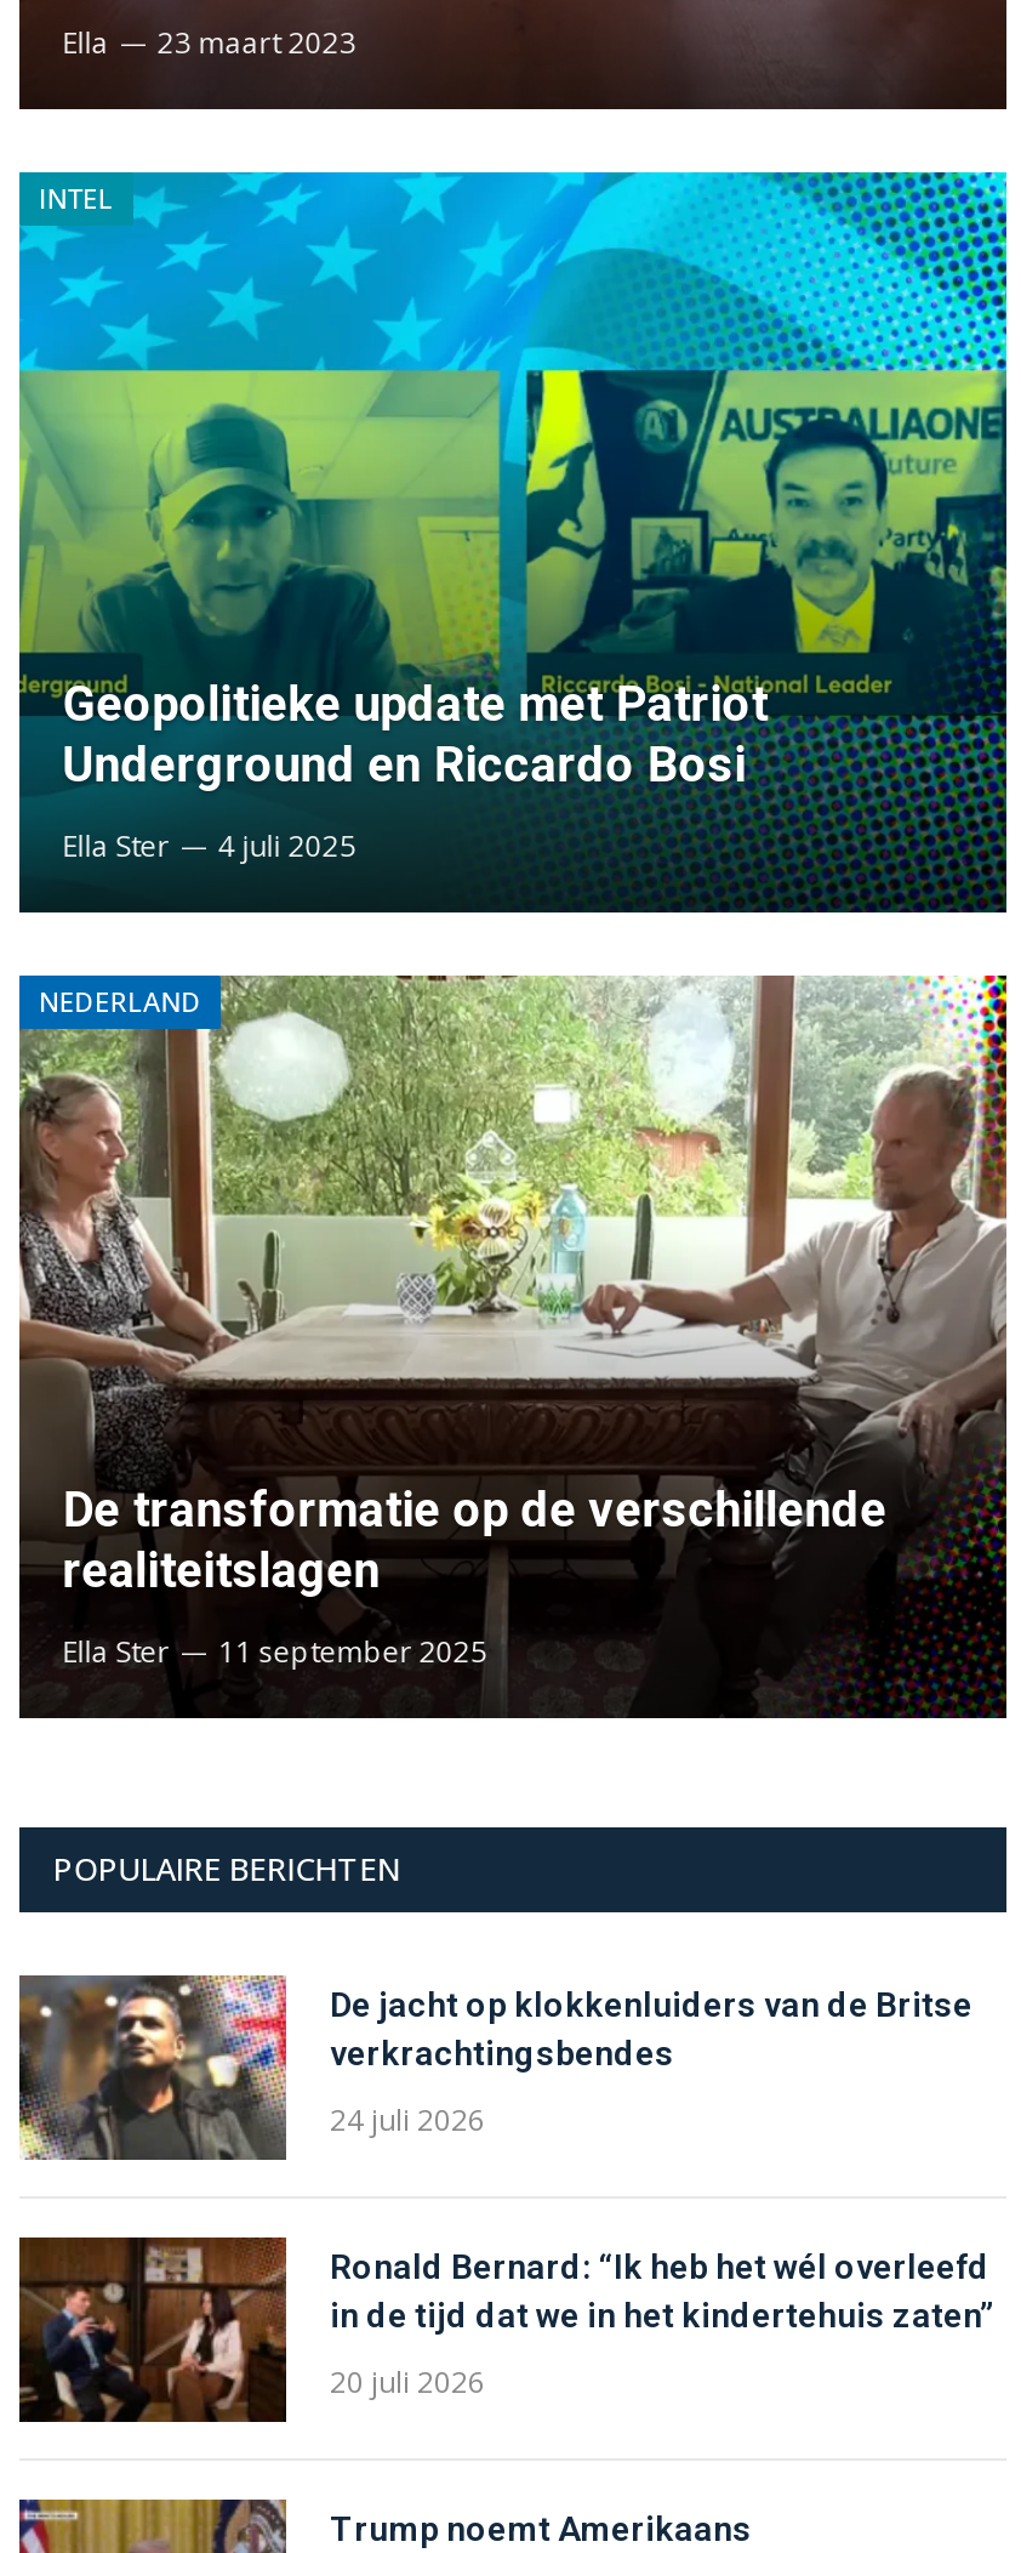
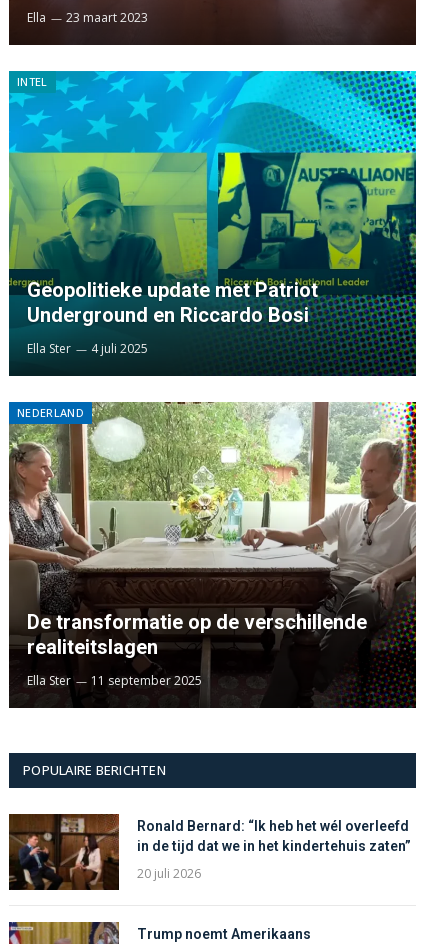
[17,1973,972,2160] [image] | De jacht op klokkenluiders van de Britse | verkrachtingsbendes | 24 juli 2026 -> none

